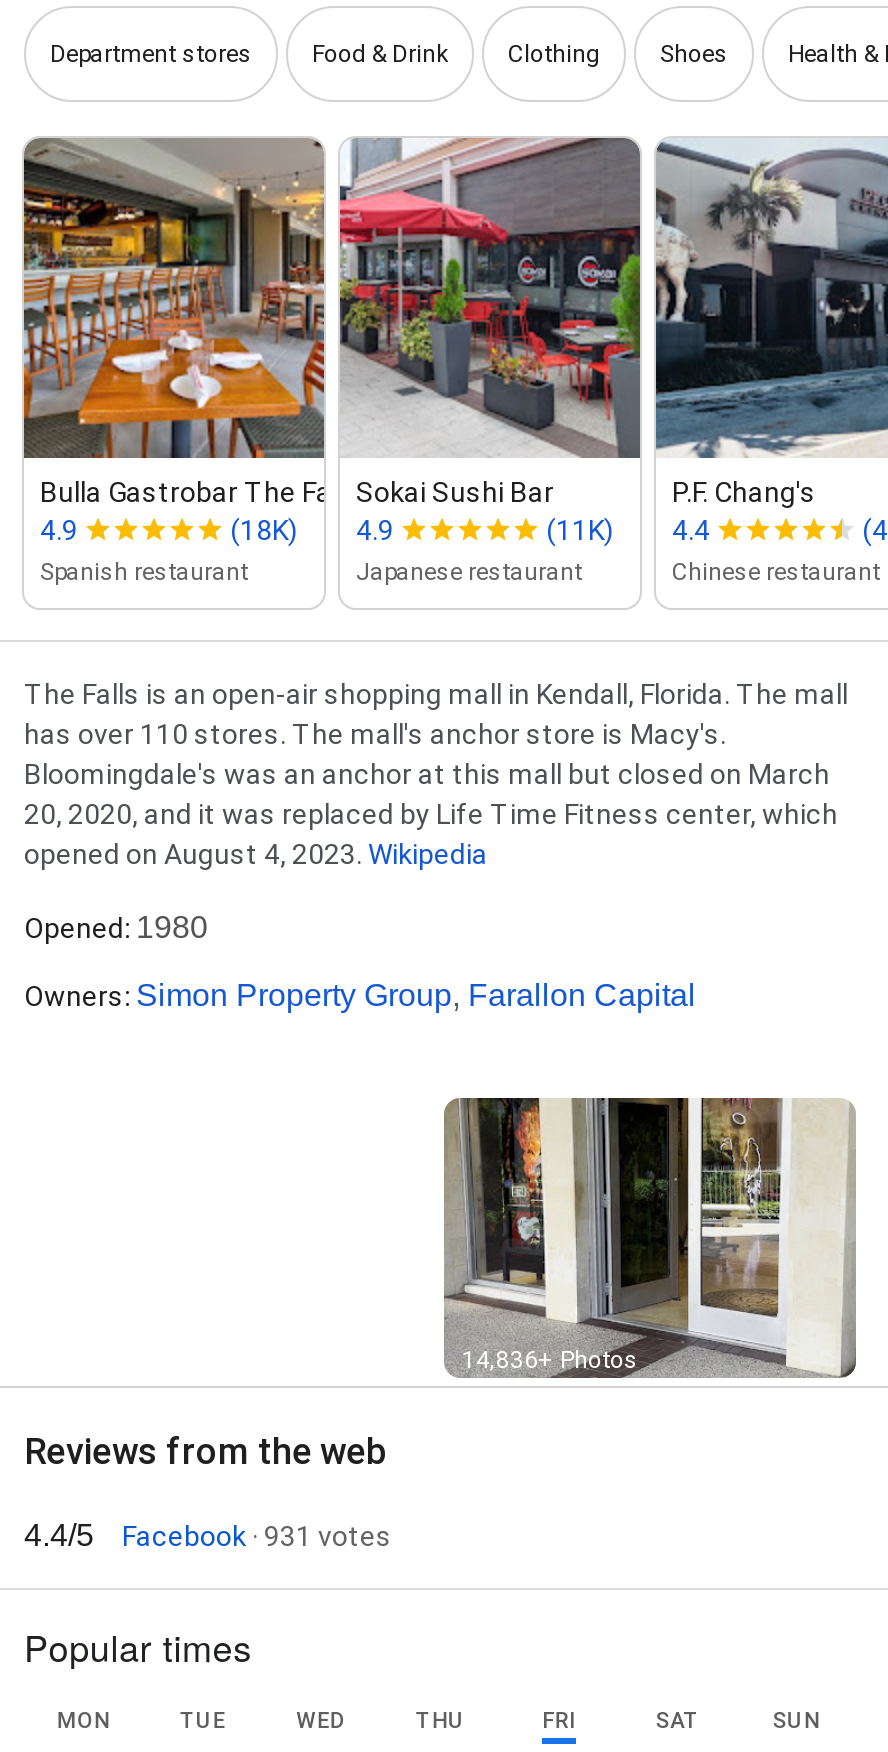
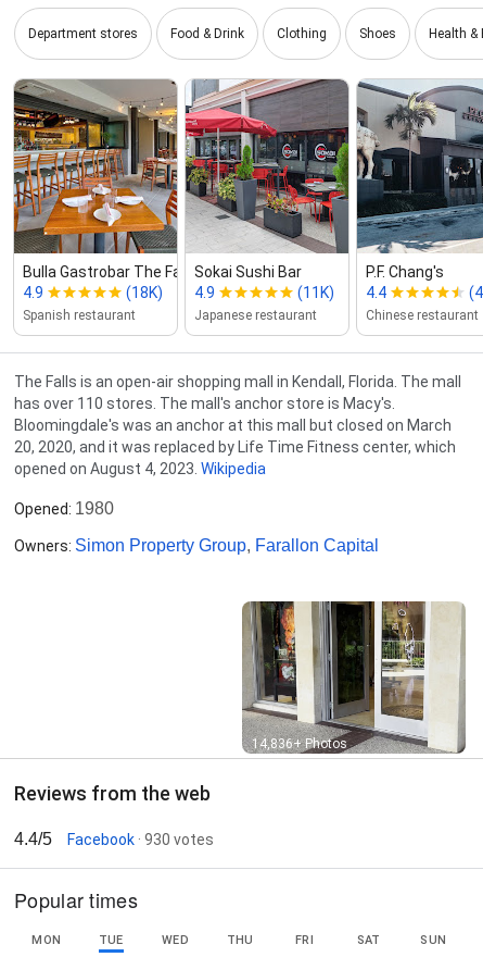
[122,1520,392,1552] Facebook · 931 votes -> [67,831,214,848] Facebook · 930 votes

